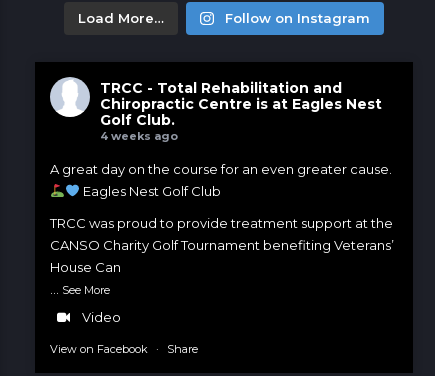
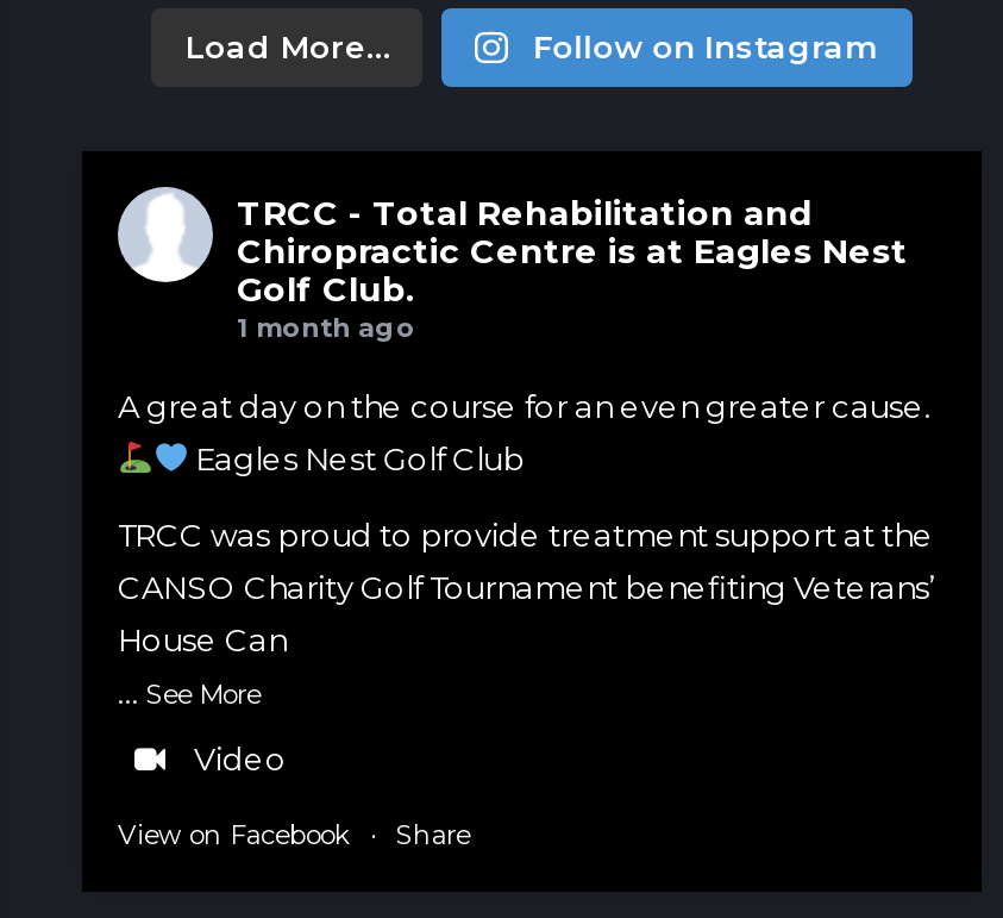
[100,129,178,143] 4 weeks ago -> [237,311,415,344] 1 month ago

